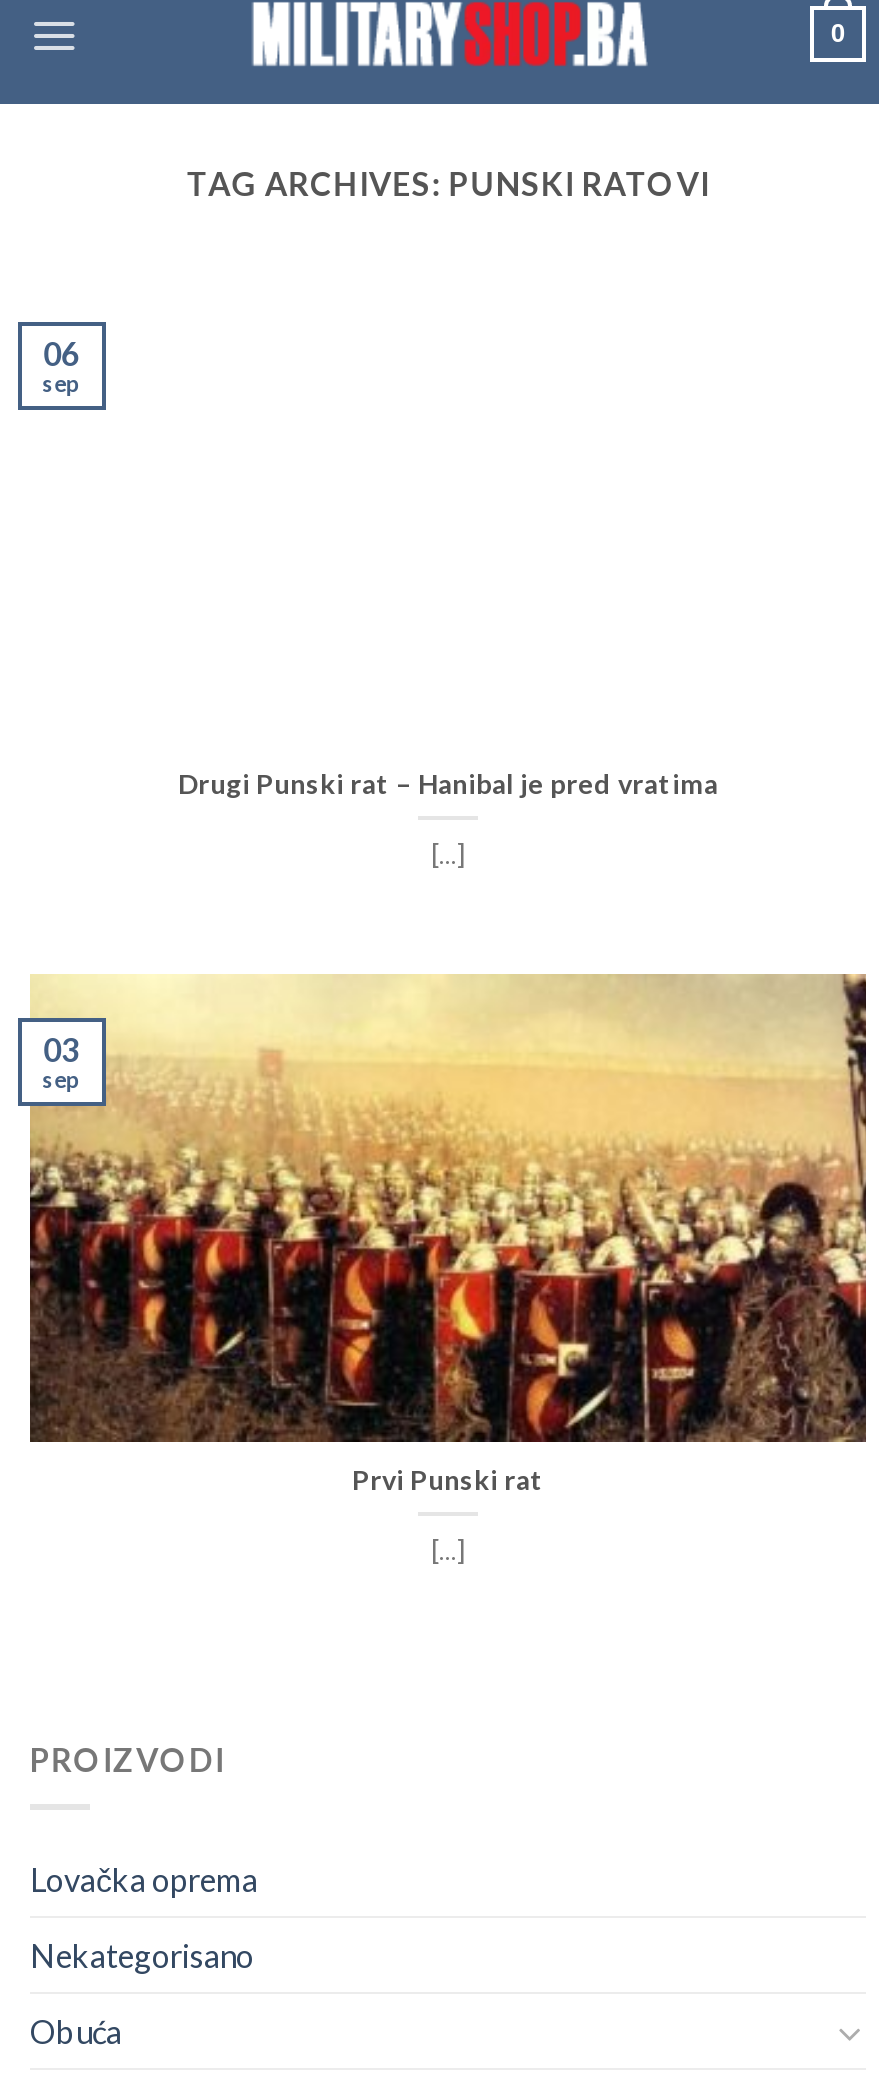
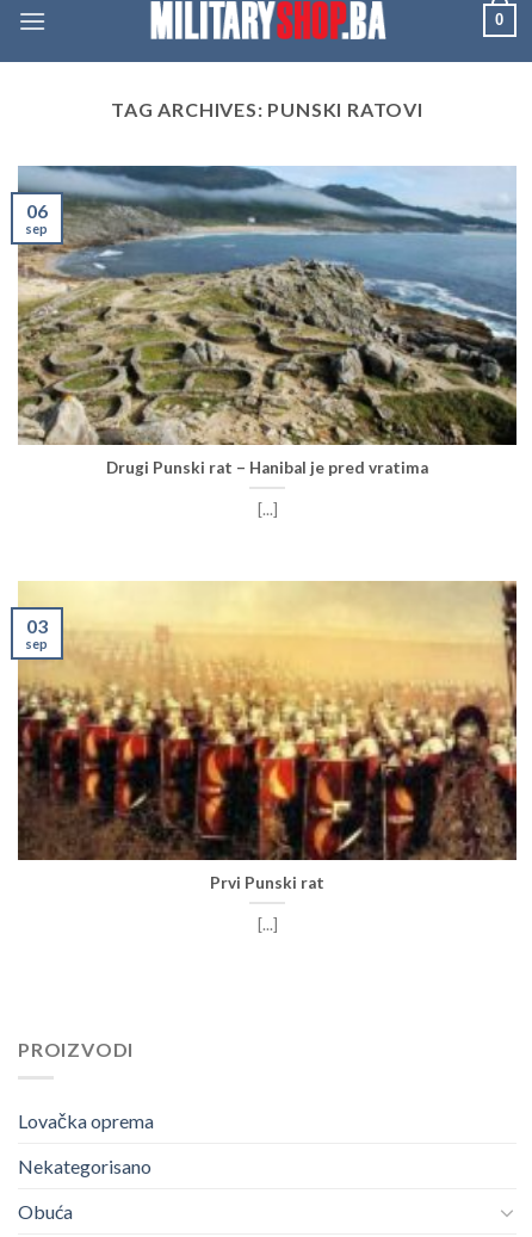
none -> [17,165,518,446] [image]

